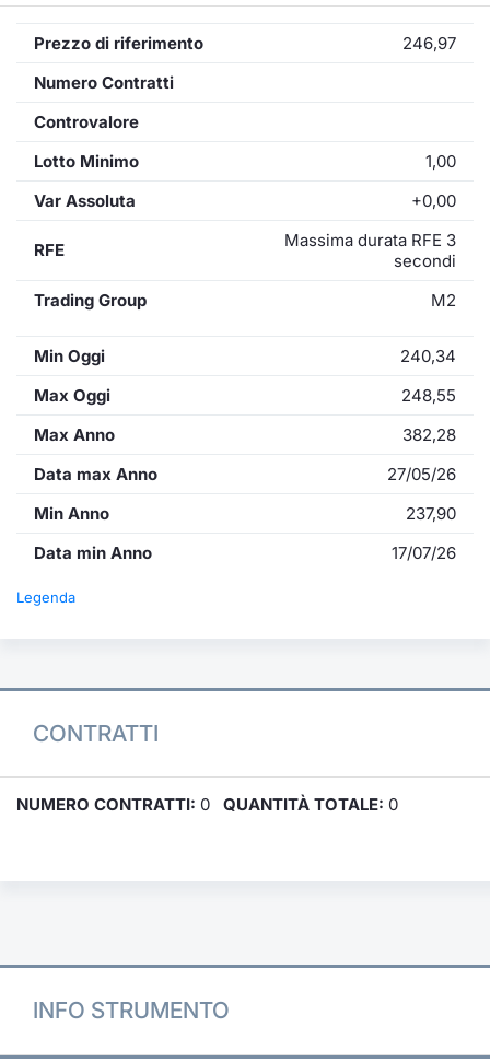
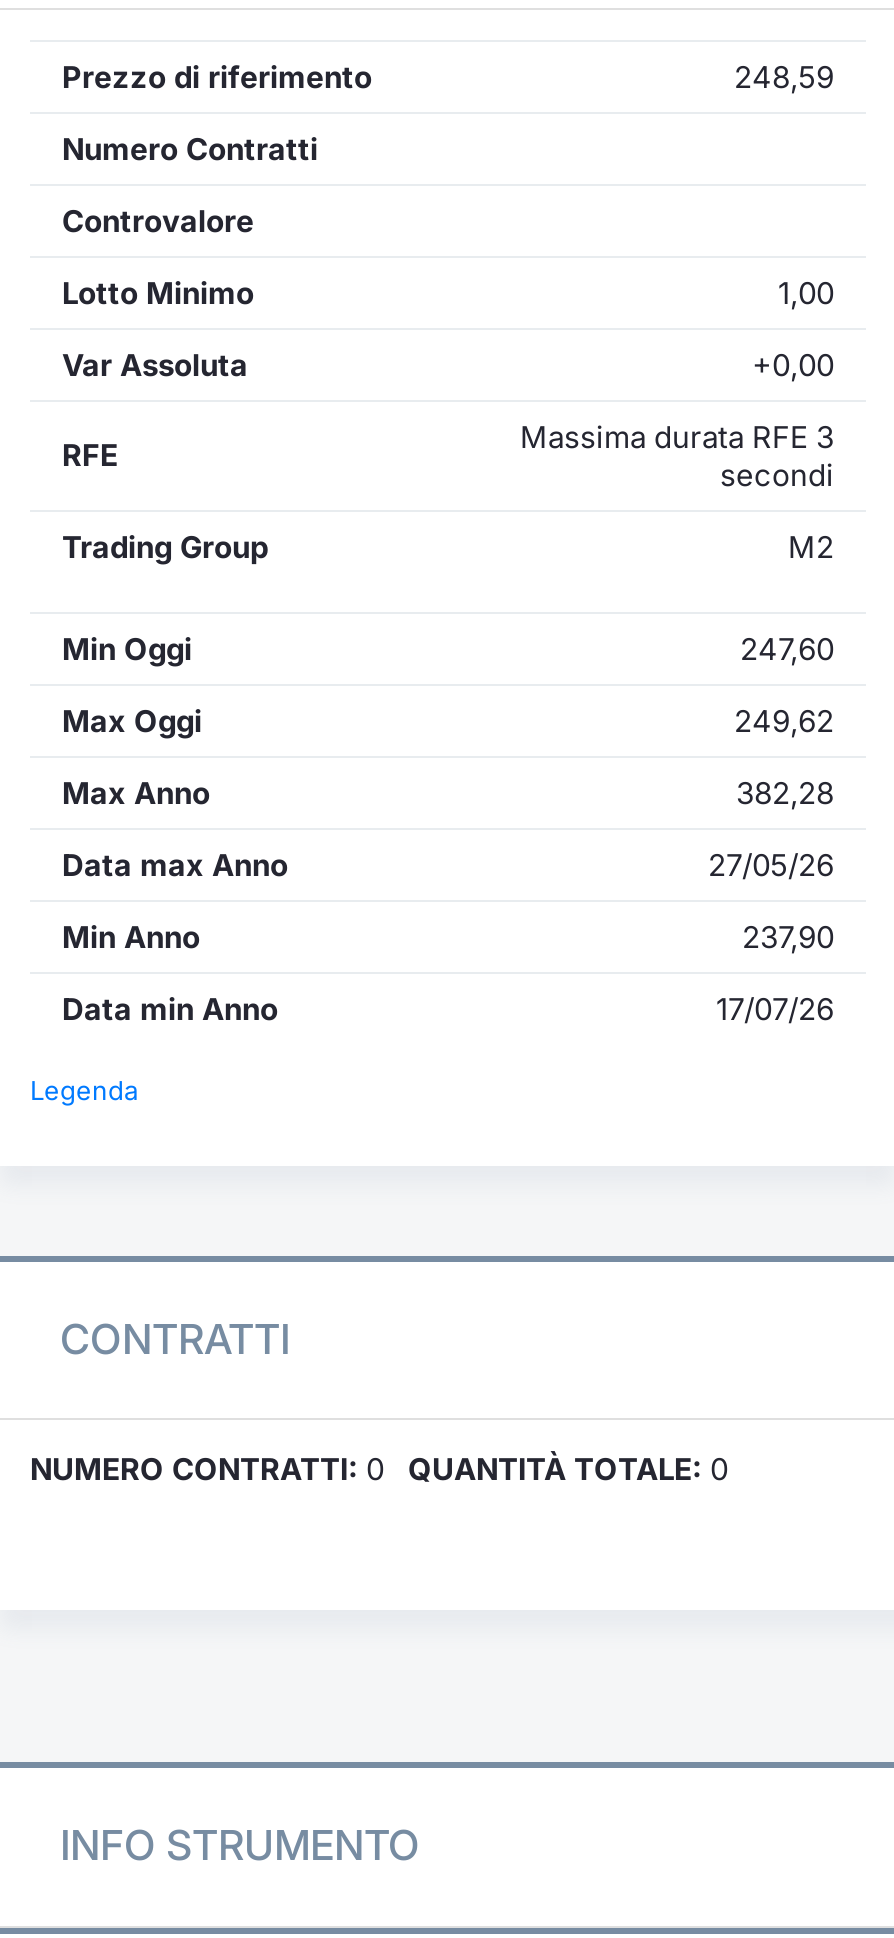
[402,32,456,53] 246,97 -> [734,57,834,95] 248,59
[400,345,456,366] 240,34 -> [740,629,834,667] 247,60
[401,384,456,405] 248,55 -> [734,701,834,739] 249,62

